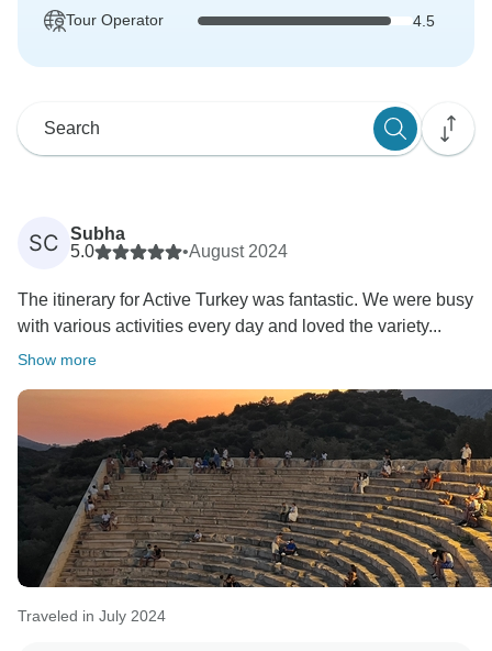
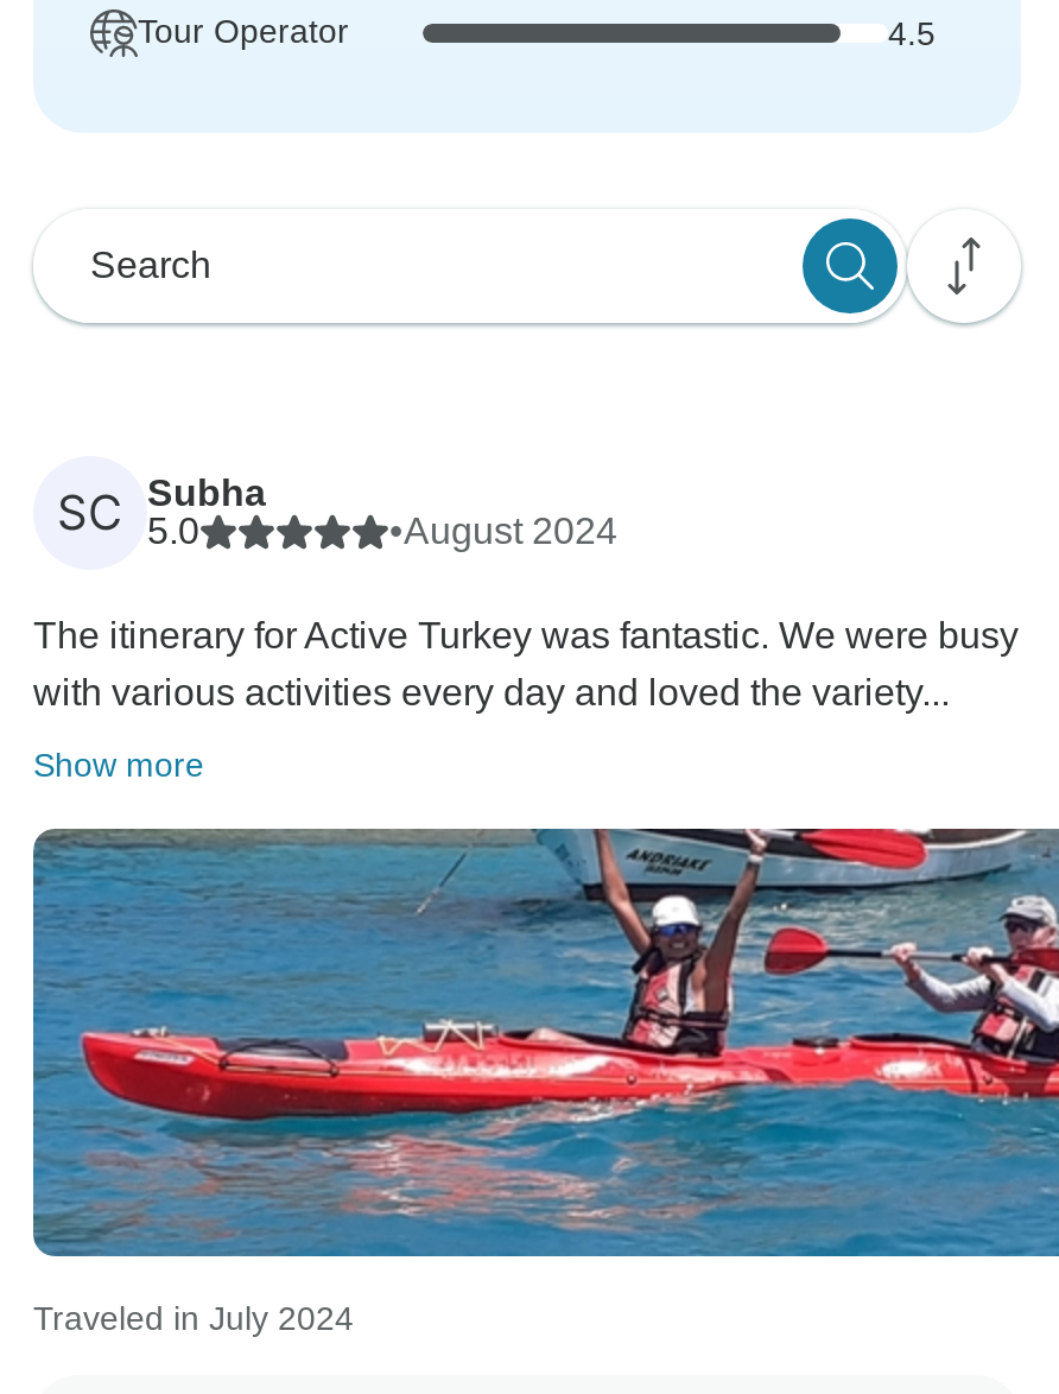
[16,388,489,588] [image] -> [31,826,1052,1259] [image]

